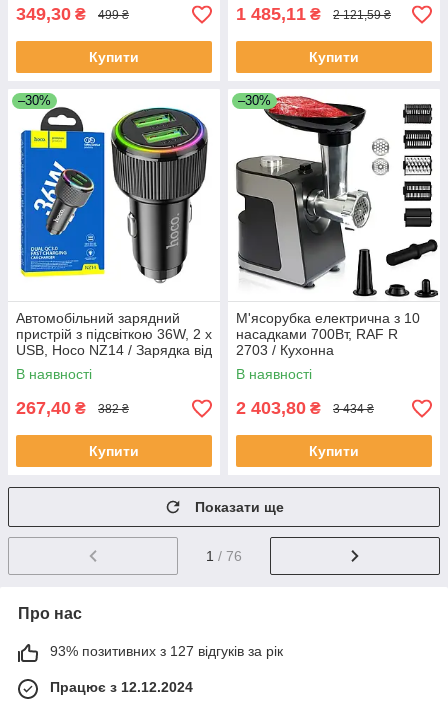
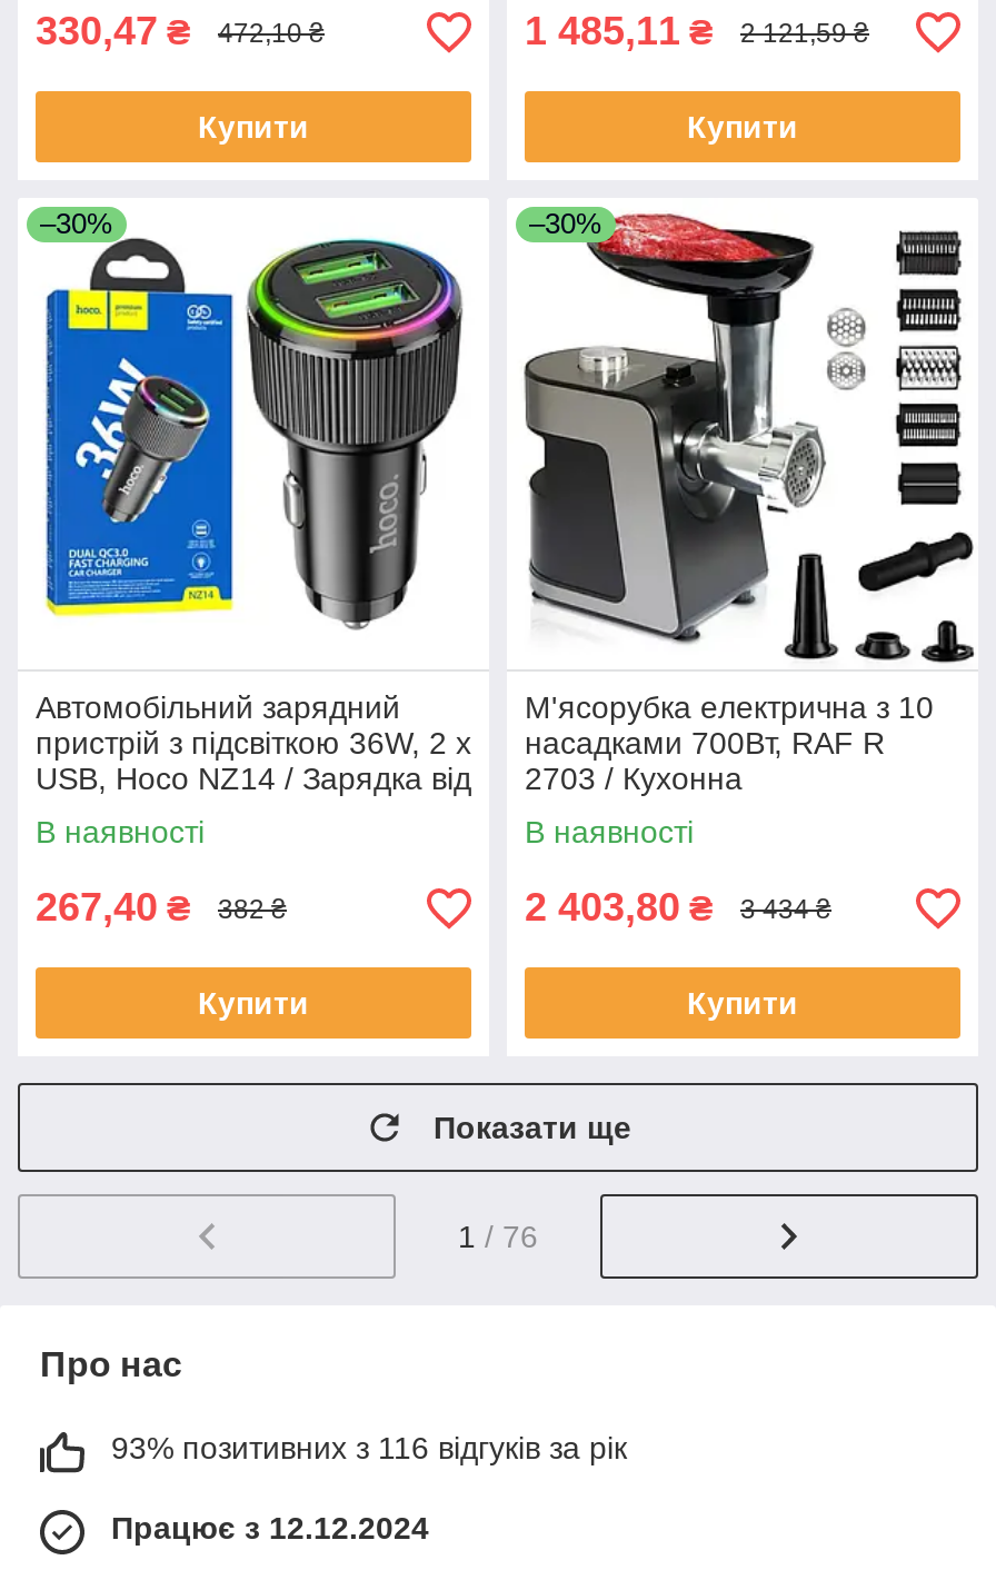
[16,4,86,24] 349,30 ₴ -> [36,9,191,54] 330,47 ₴
[98,8,129,22] 499 ₴ -> [218,17,325,48] 472,10 ₴
[50,643,283,659] 93% позитивних з 127 відгуків за рік -> [111,1430,627,1466] 93% позитивних з 116 відгуків за рік

